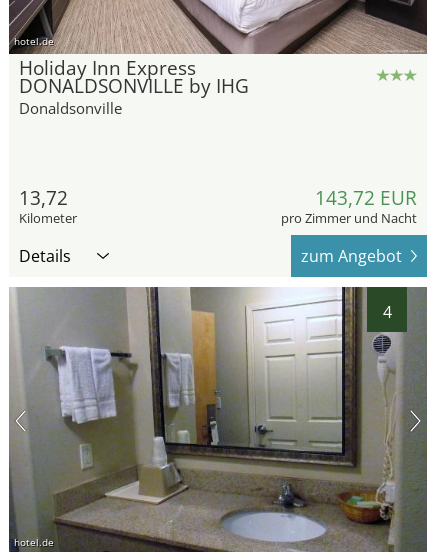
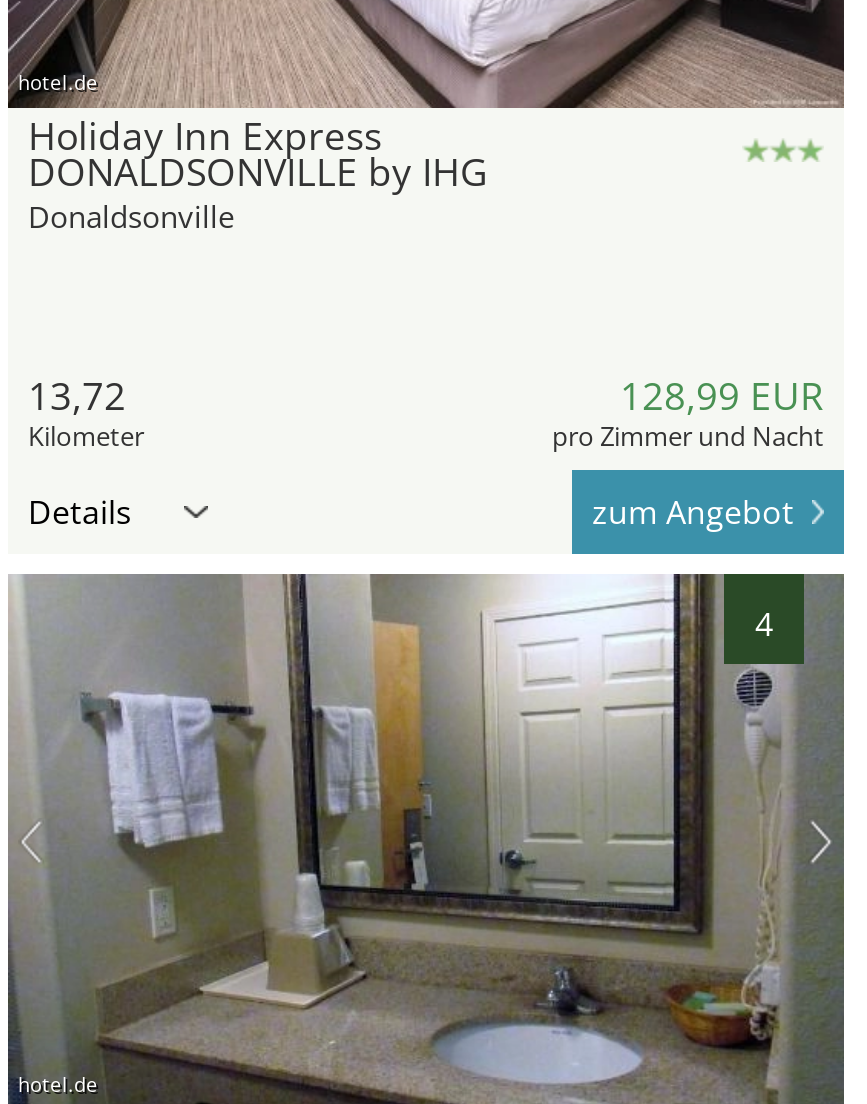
[315,185,417,211] 143,72 EUR -> [620,370,824,422] 128,99 EUR

